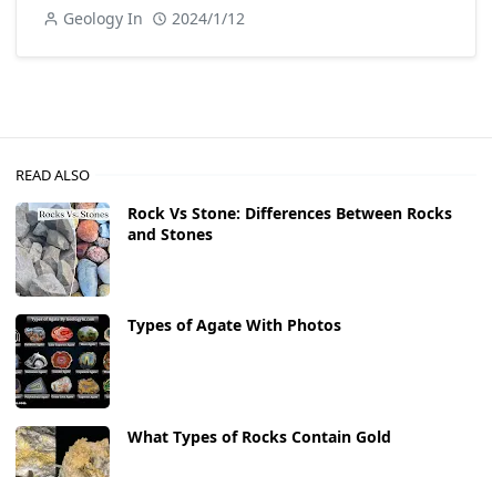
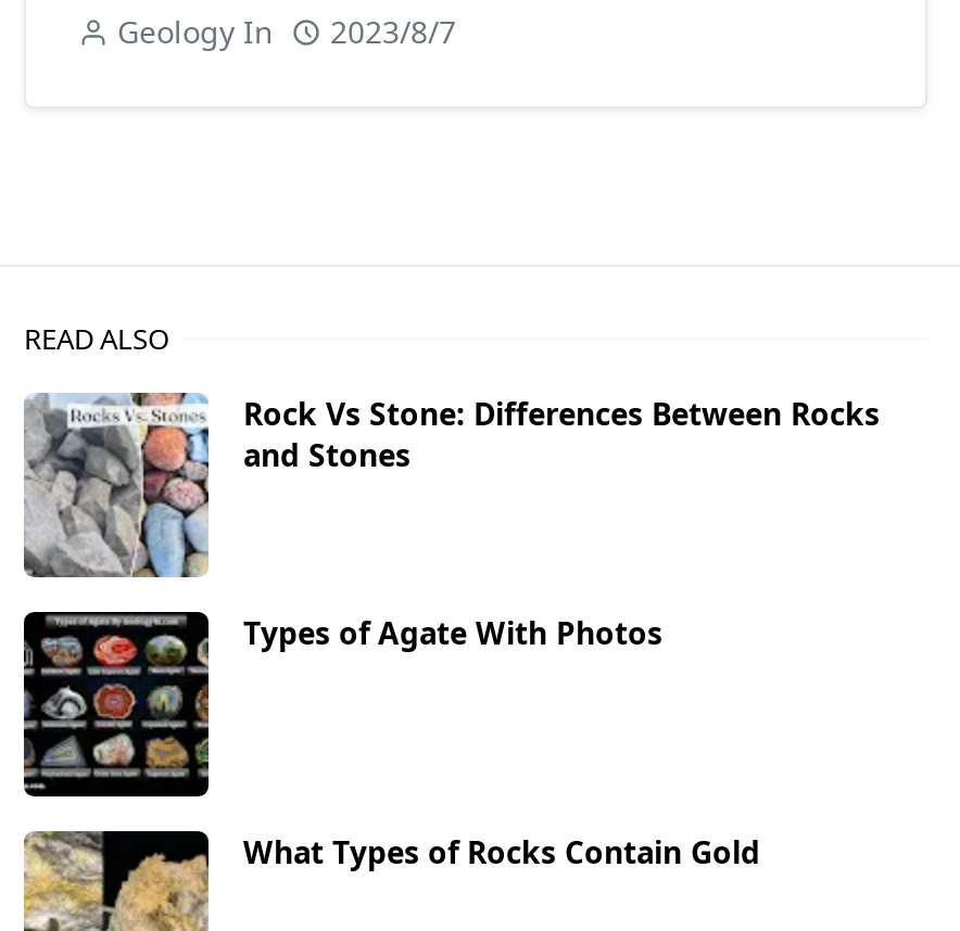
[63,8,245,29] Geology In 2024/1/12 -> [117,11,456,52] Geology In 2023/8/7

